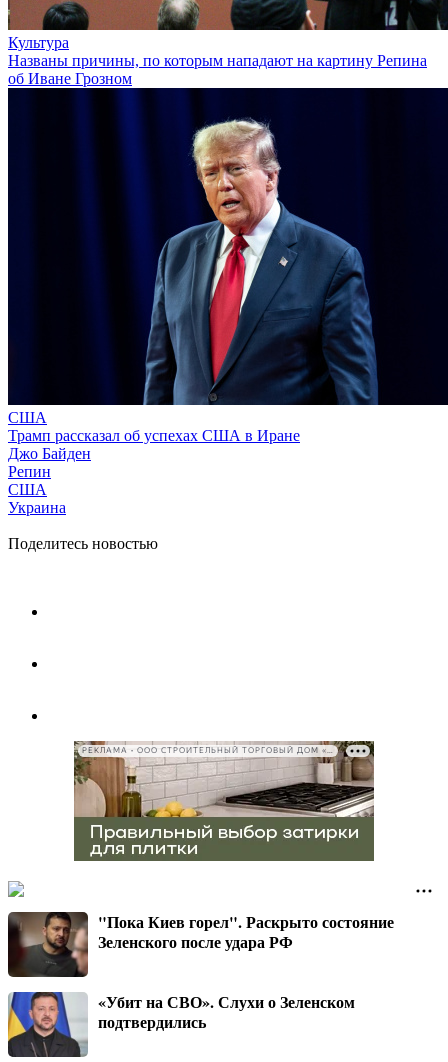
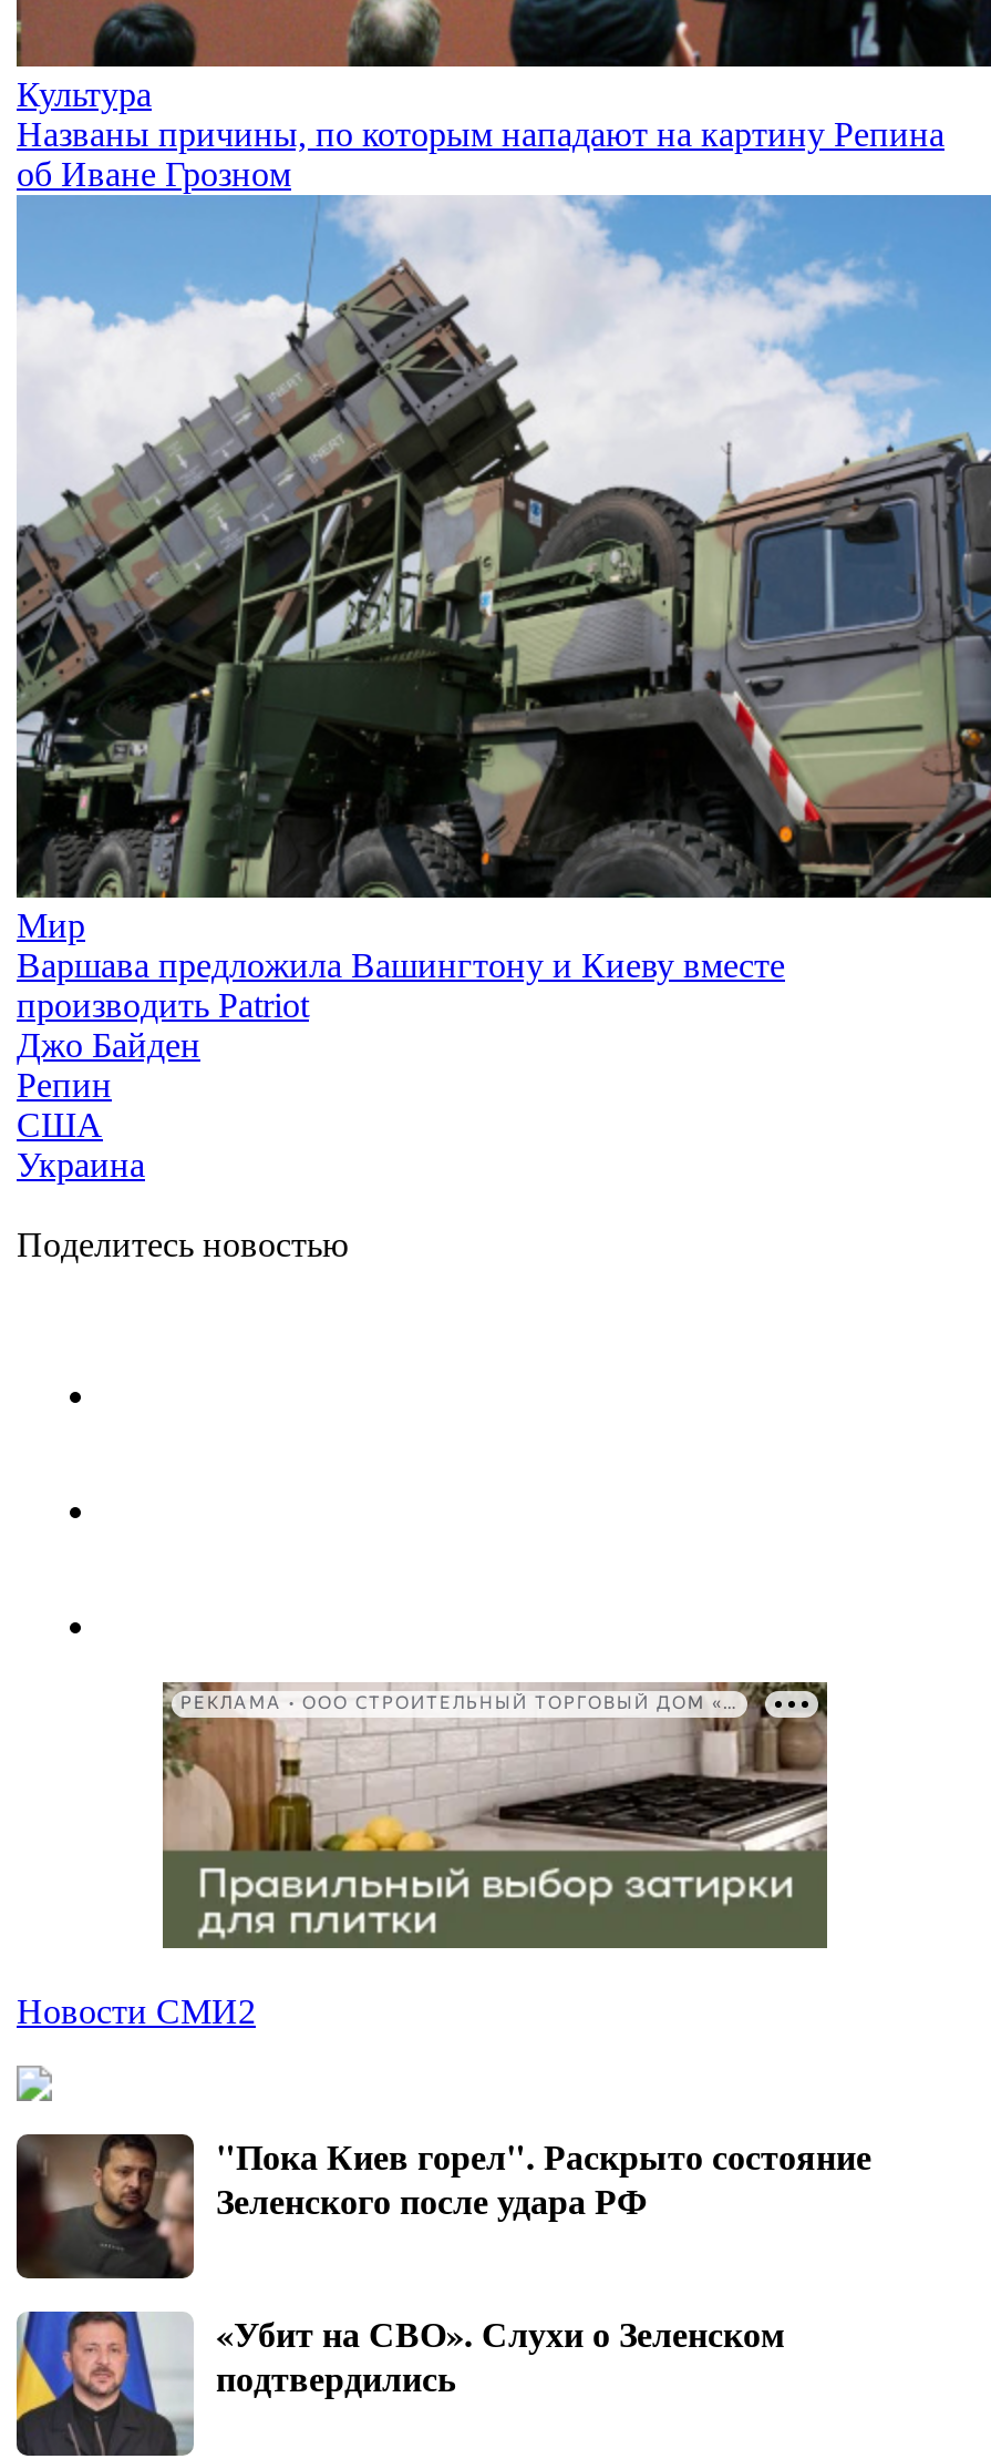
[7,87,445,444] [image] | США | Трамп рассказал об успехах США в Иране -> [14,193,984,1023] [image] | Мир | Варшава предложила Вашингтону и Киеву вместе | производить Patriot
none -> [17,1992,256,2029] Новости СМИ2

